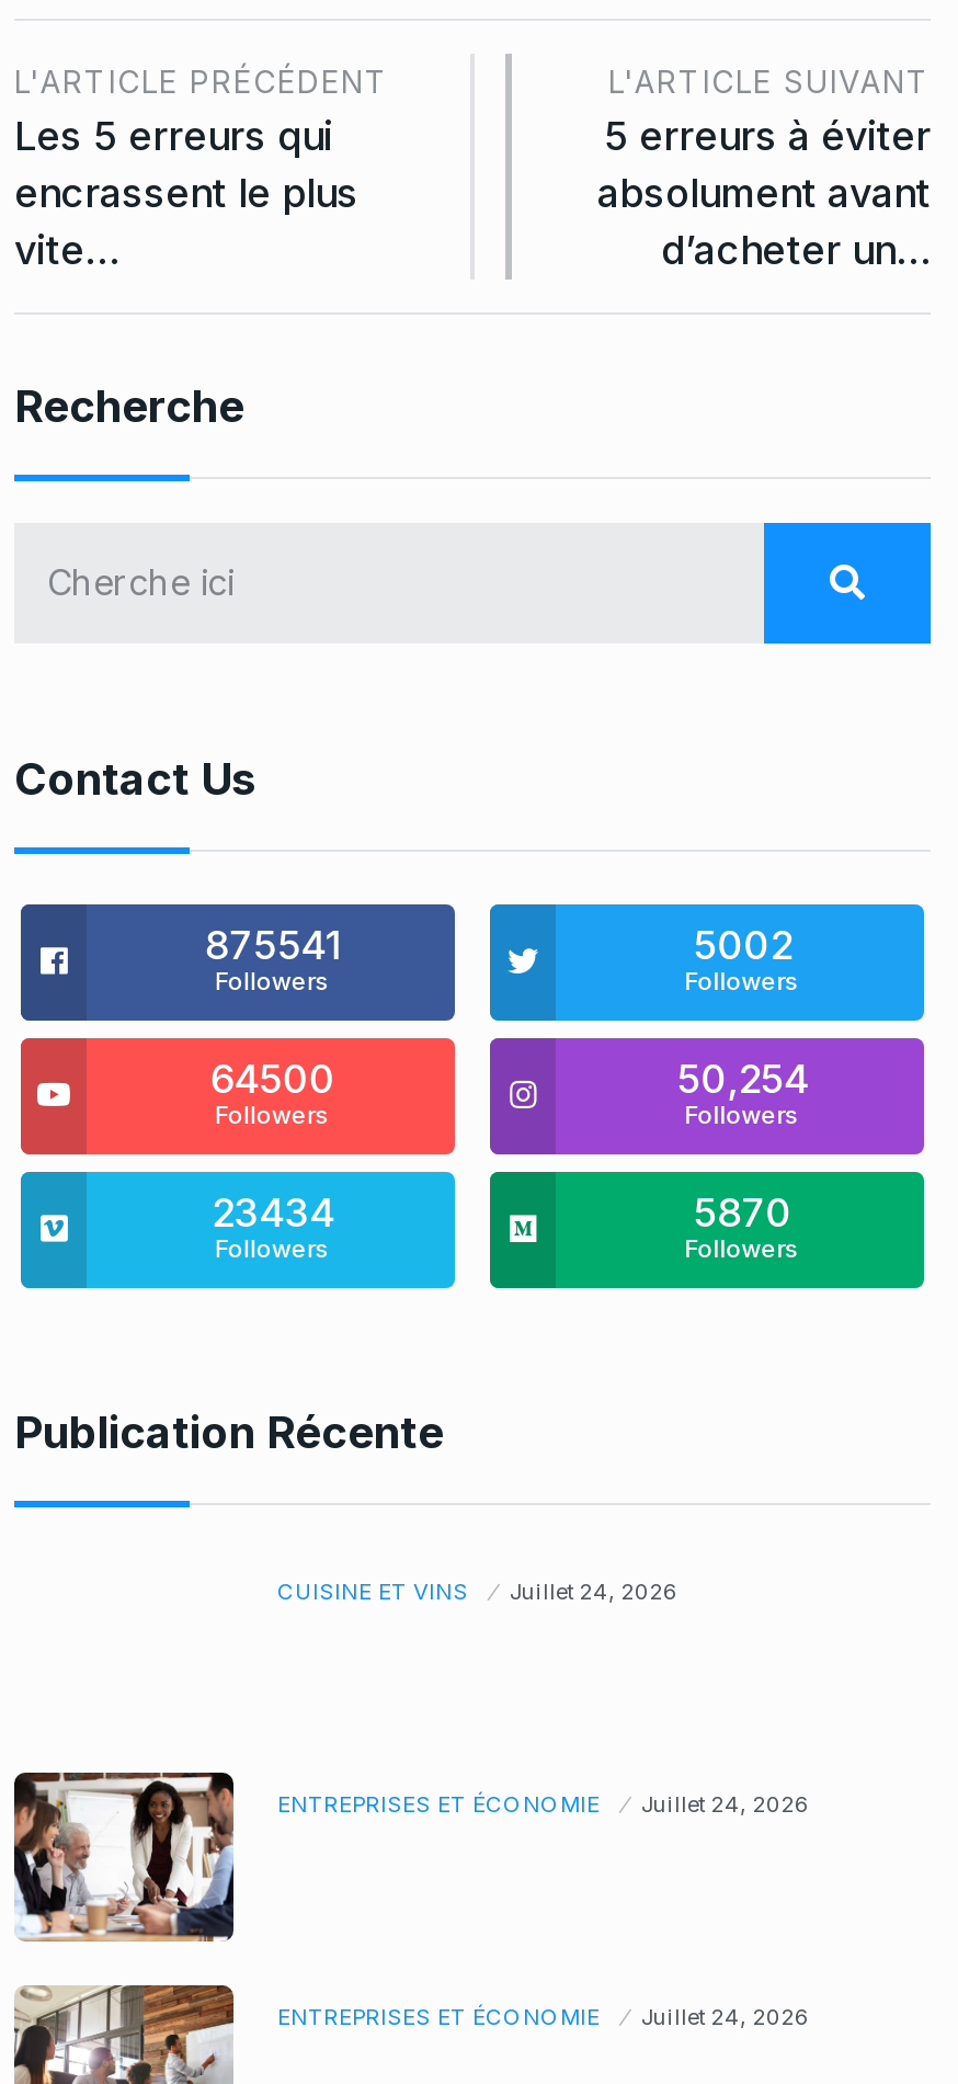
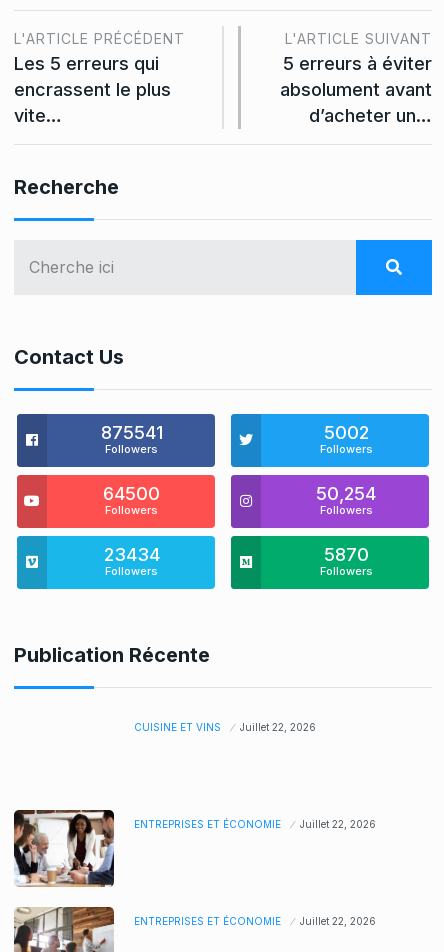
[277,1577,678,1604] CUISINE ET VINS Juillet 24, 2026 -> [134,721,316,733] CUISINE ET VINS Juillet 22, 2026
[277,1790,810,1816] ENTREPRISES ET ÉCONOMIE Juillet 24, 2026 -> [134,818,376,830] ENTREPRISES ET ÉCONOMIE Juillet 22, 2026
[277,2003,810,2029] ENTREPRISES ET ÉCONOMIE Juillet 24, 2026 -> [134,915,376,927] ENTREPRISES ET ÉCONOMIE Juillet 22, 2026

